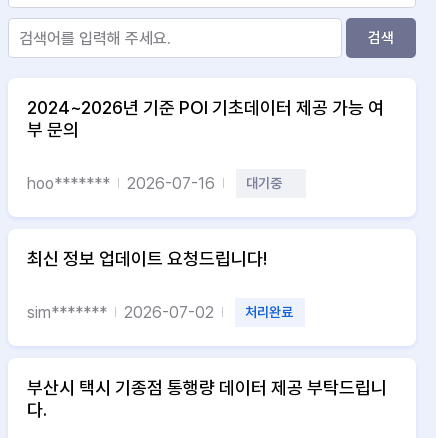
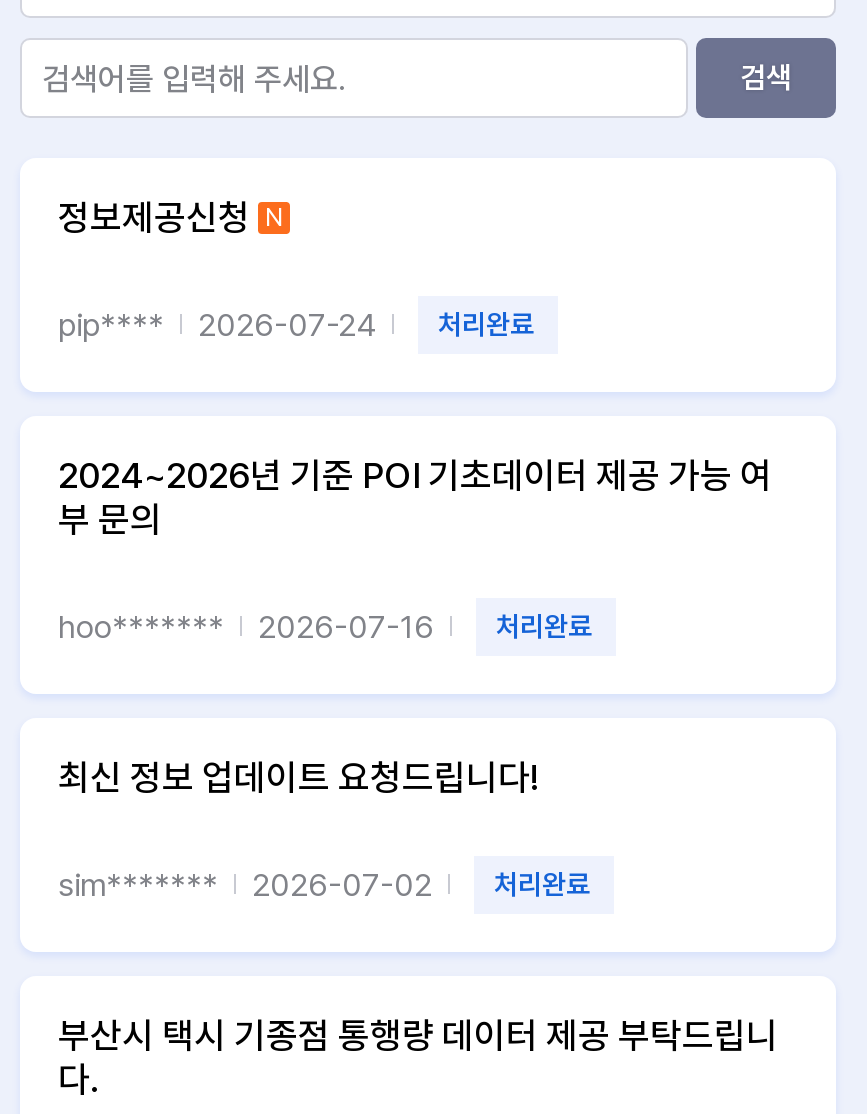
none -> [58,196,534,343] 정보제공신청 N | pip**** | 2026-07-24 | 처리완료
[246,175,282,191] 대기중 -> [496,610,592,642] 처리완료

